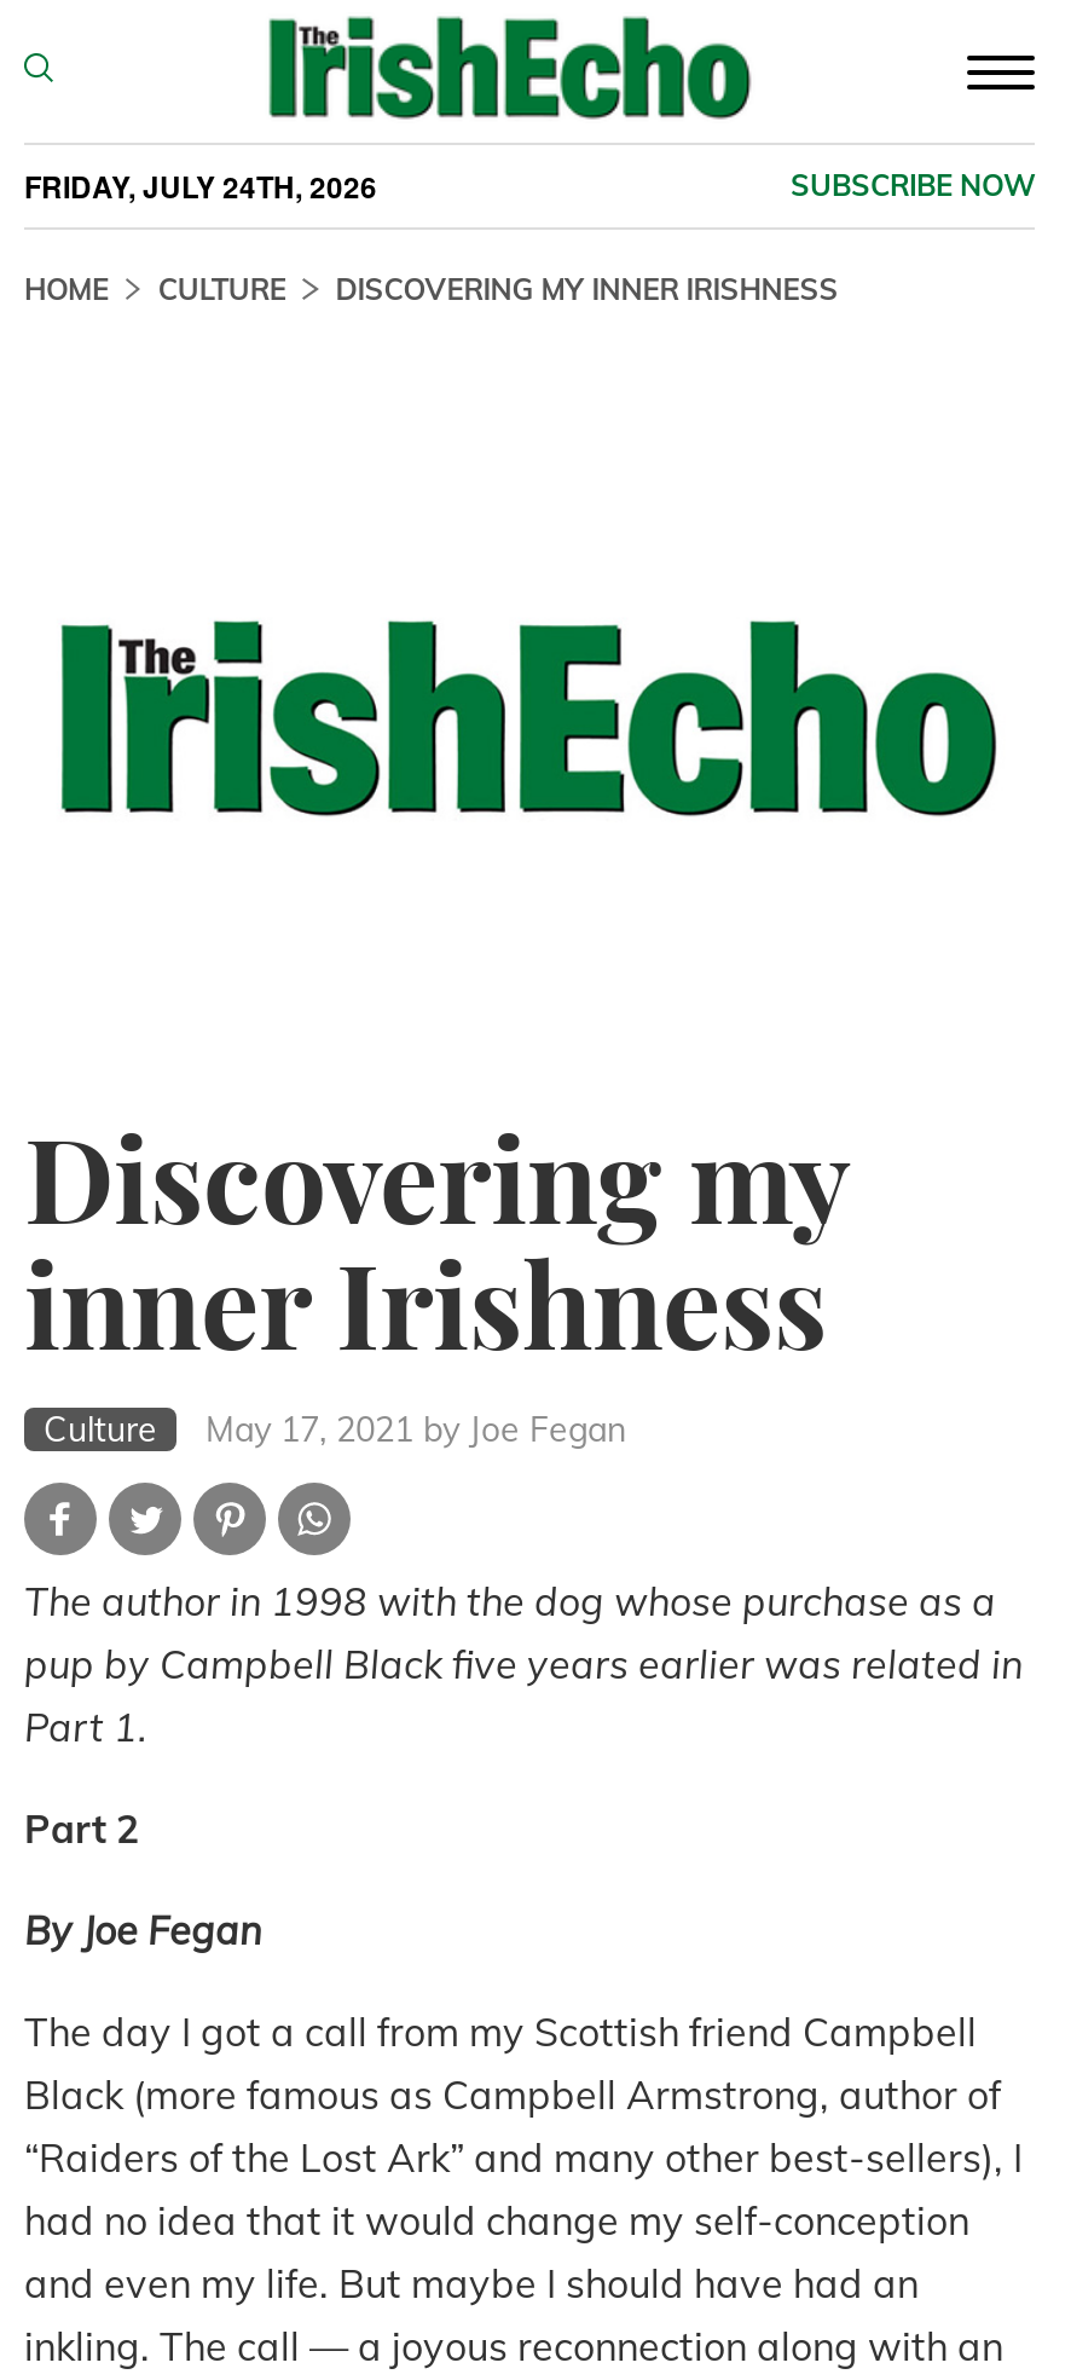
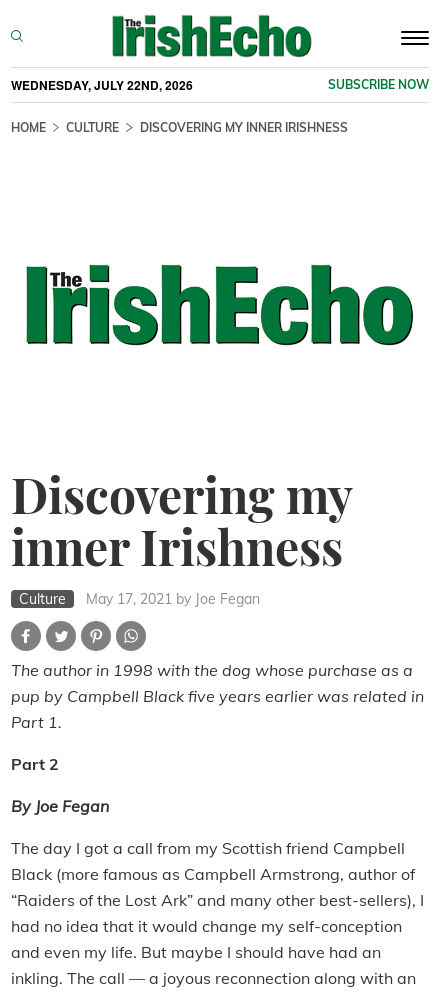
[24,164,377,208] FRIDAY, JULY 24TH, 2026 -> [11,76,193,94] WEDNESDAY, JULY 22ND, 2026

